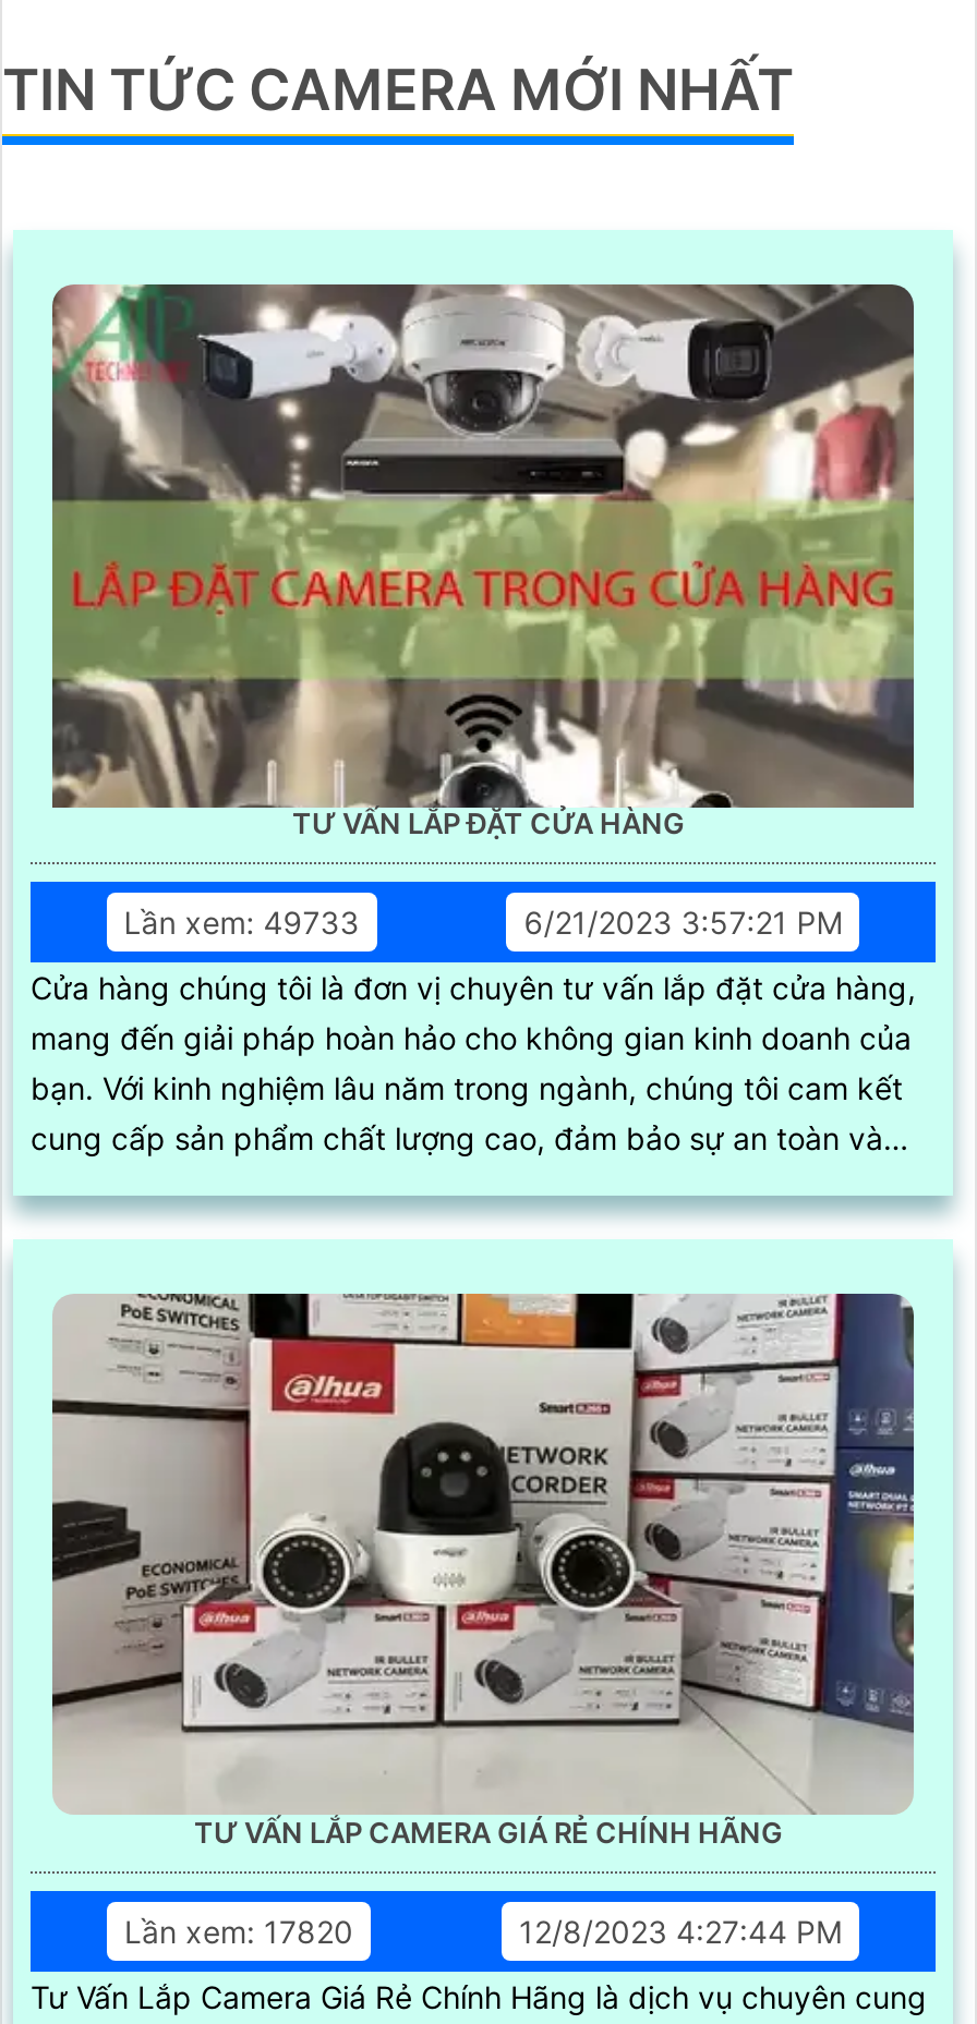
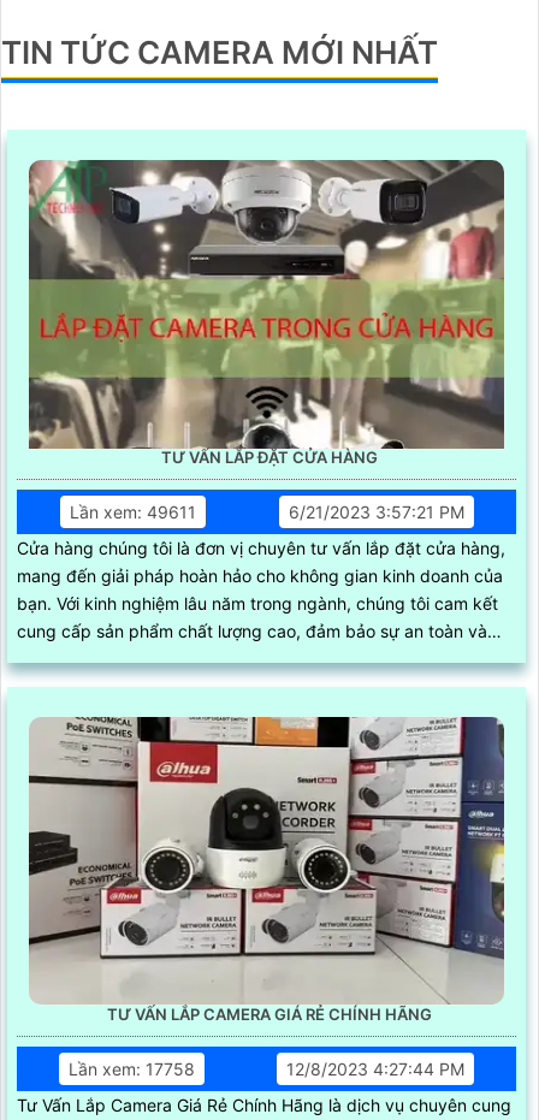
[124,903,359,940] Lần xem: 49733 -> [69,501,196,522] Lần xem: 49611
[124,1912,353,1949] Lần xem: 17820 -> [69,1058,195,1079] Lần xem: 17758

